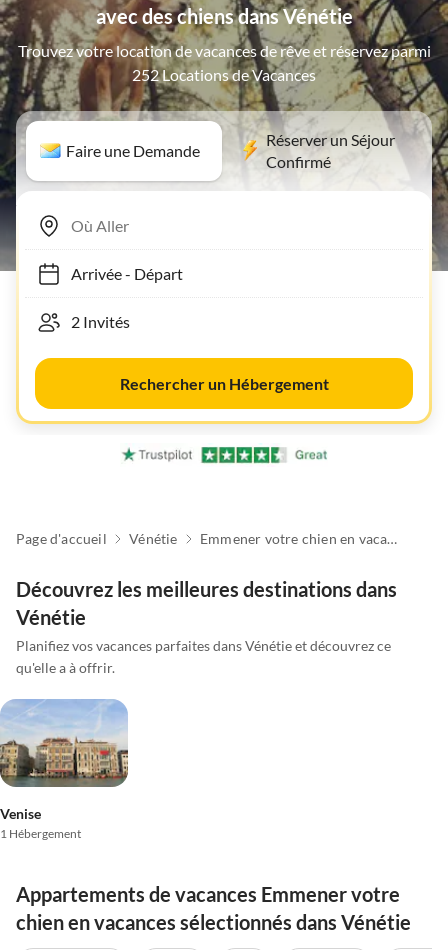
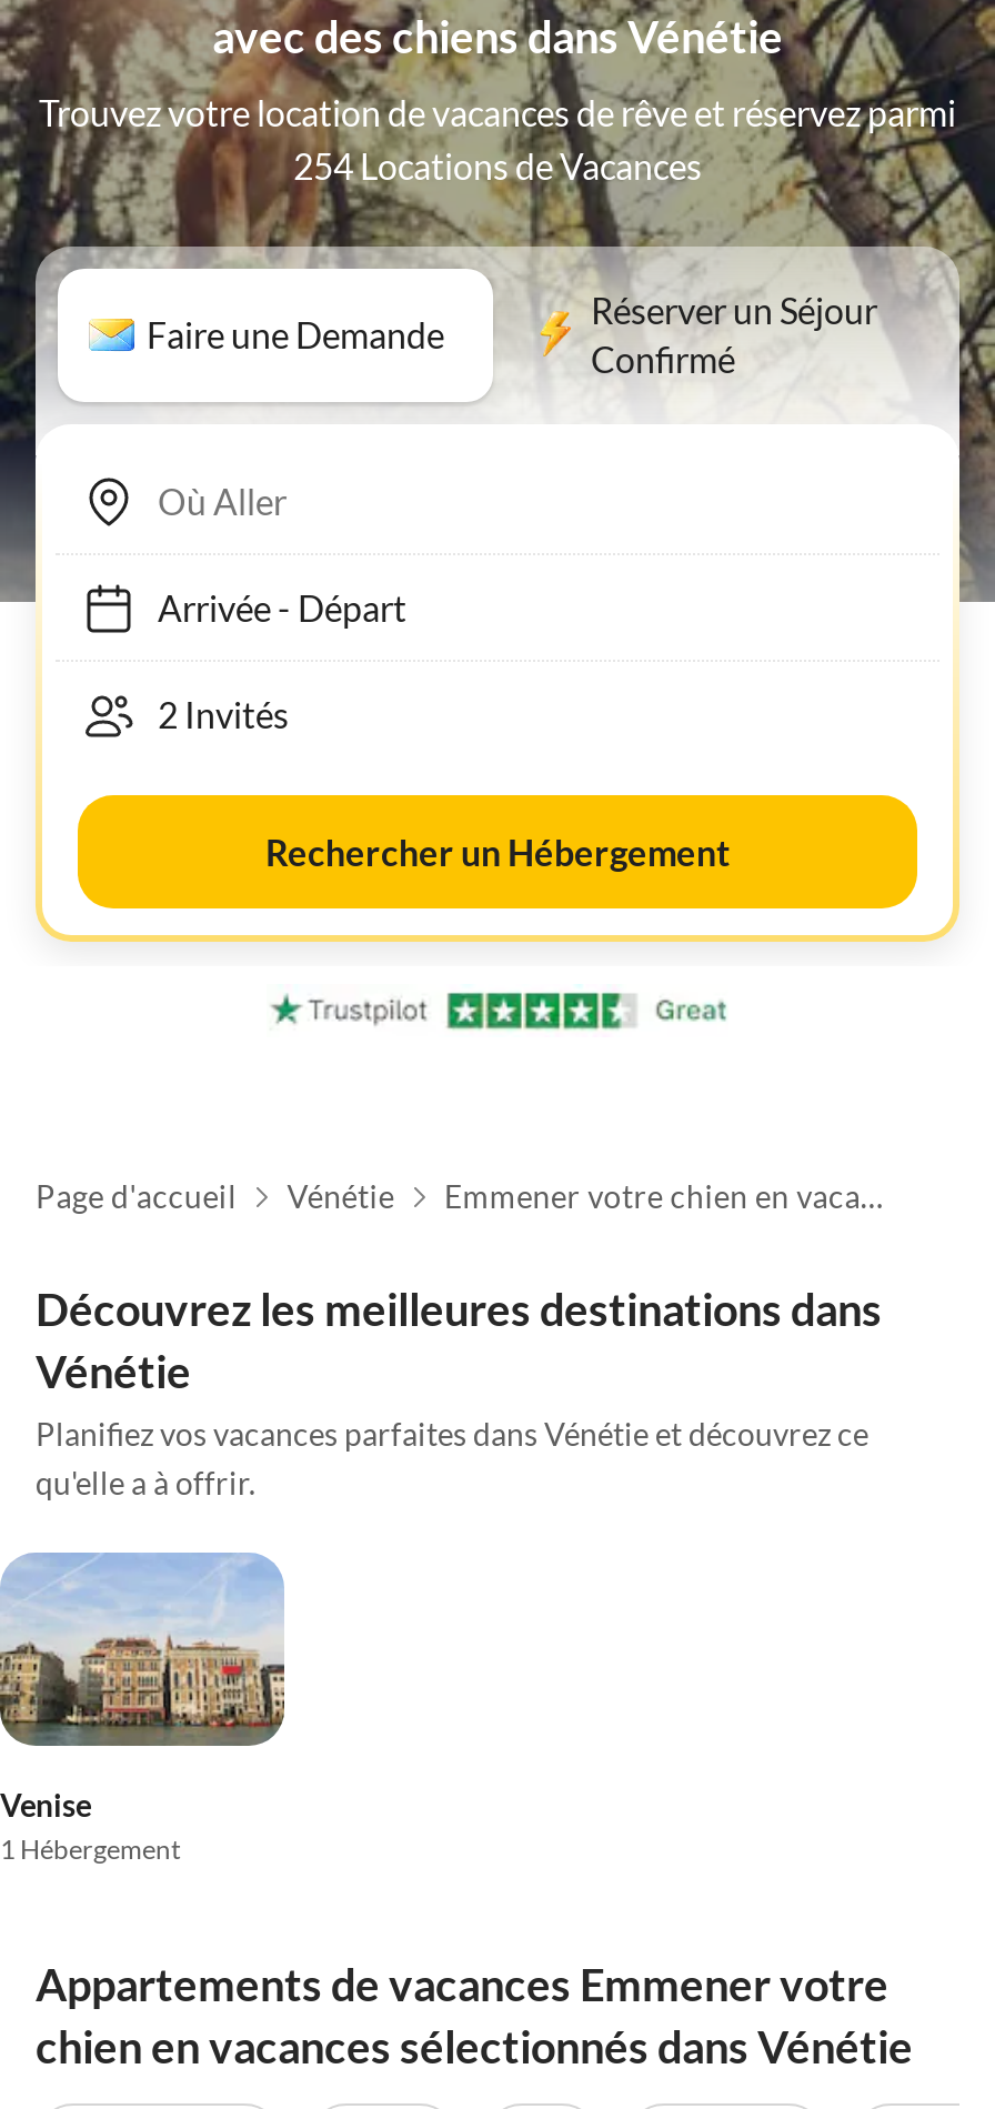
[132,65,316,84] 252 Locations de Vacances -> [293,144,702,187] 254 Locations de Vacances

